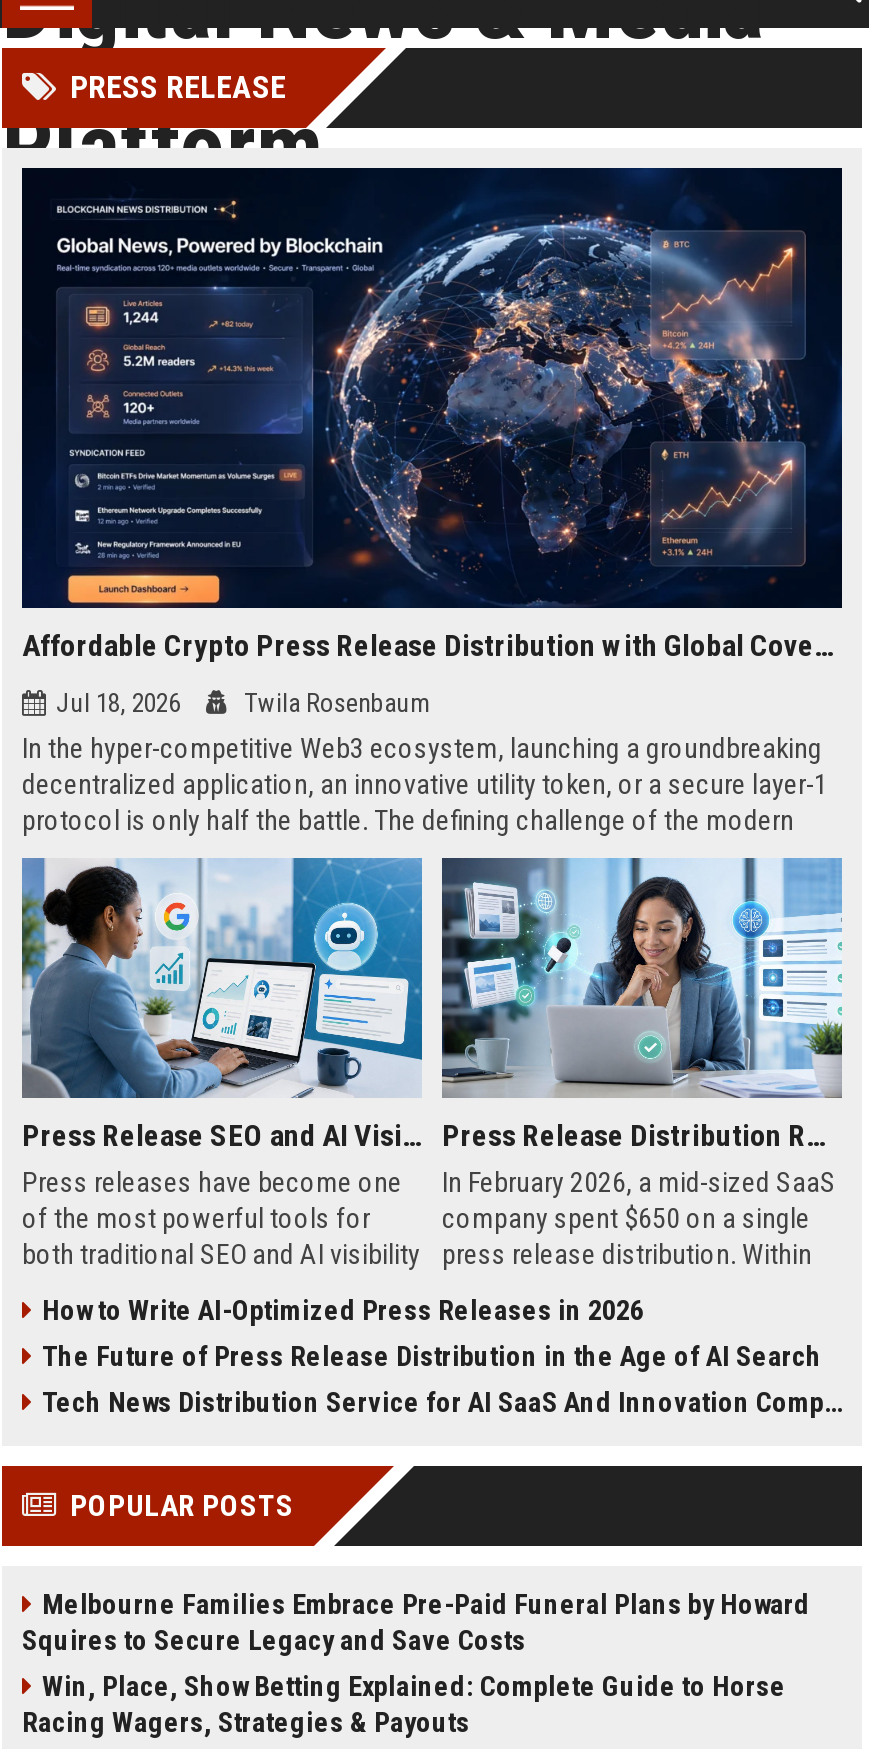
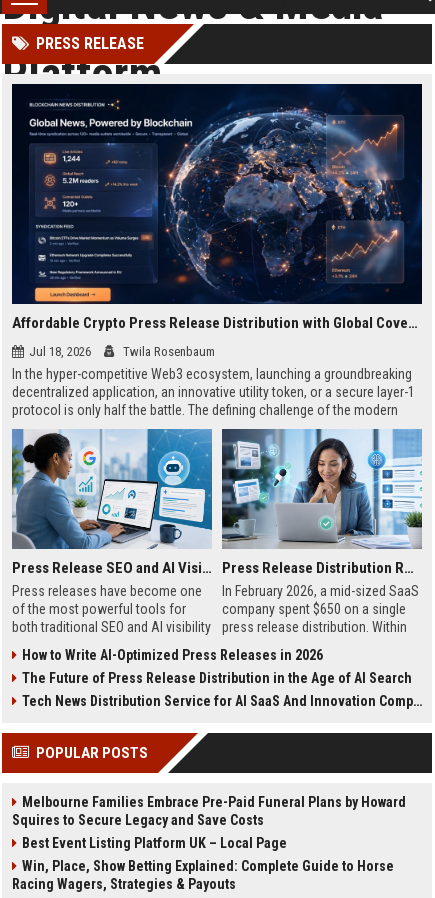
none -> [22,835,287,851] Best Event Listing Platform UK – Local Page

